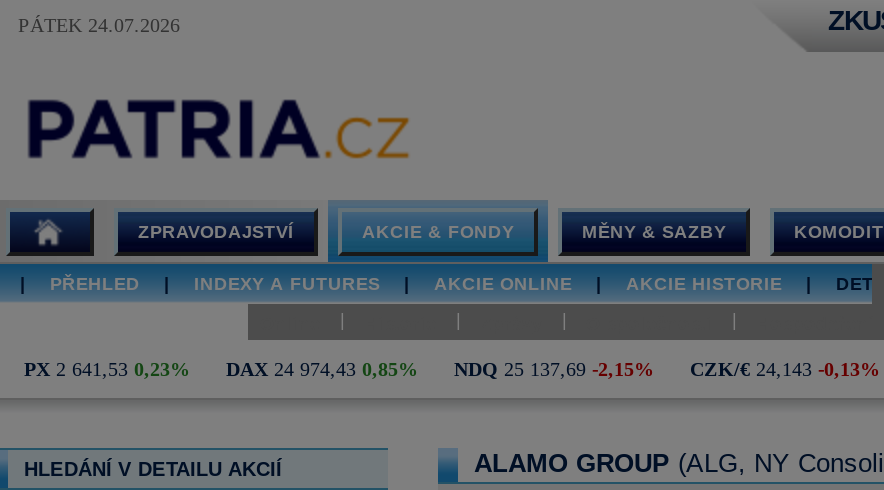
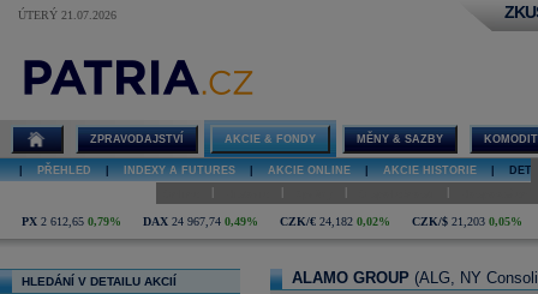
[18,14,180,36] PÁTEK 24.07.2026 -> [18,8,116,22] ÚTERÝ 21.07.2026
[24,358,880,380] PX 2 641,53 0,23% | DAX 24 974,43 0,85% | NDQ 25 137,69 -2,15% | CZK/€ 24,143 -0,13% -> [22,215,522,228] PX 2 612,65 0,79% | DAX 24 967,74 0,49% | CZK/€ 24,182 0,02% | CZK/$ 21,203 0,05%

